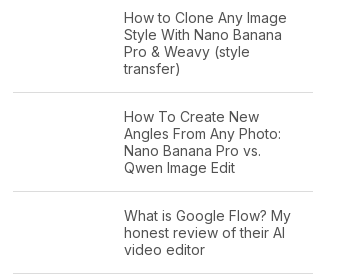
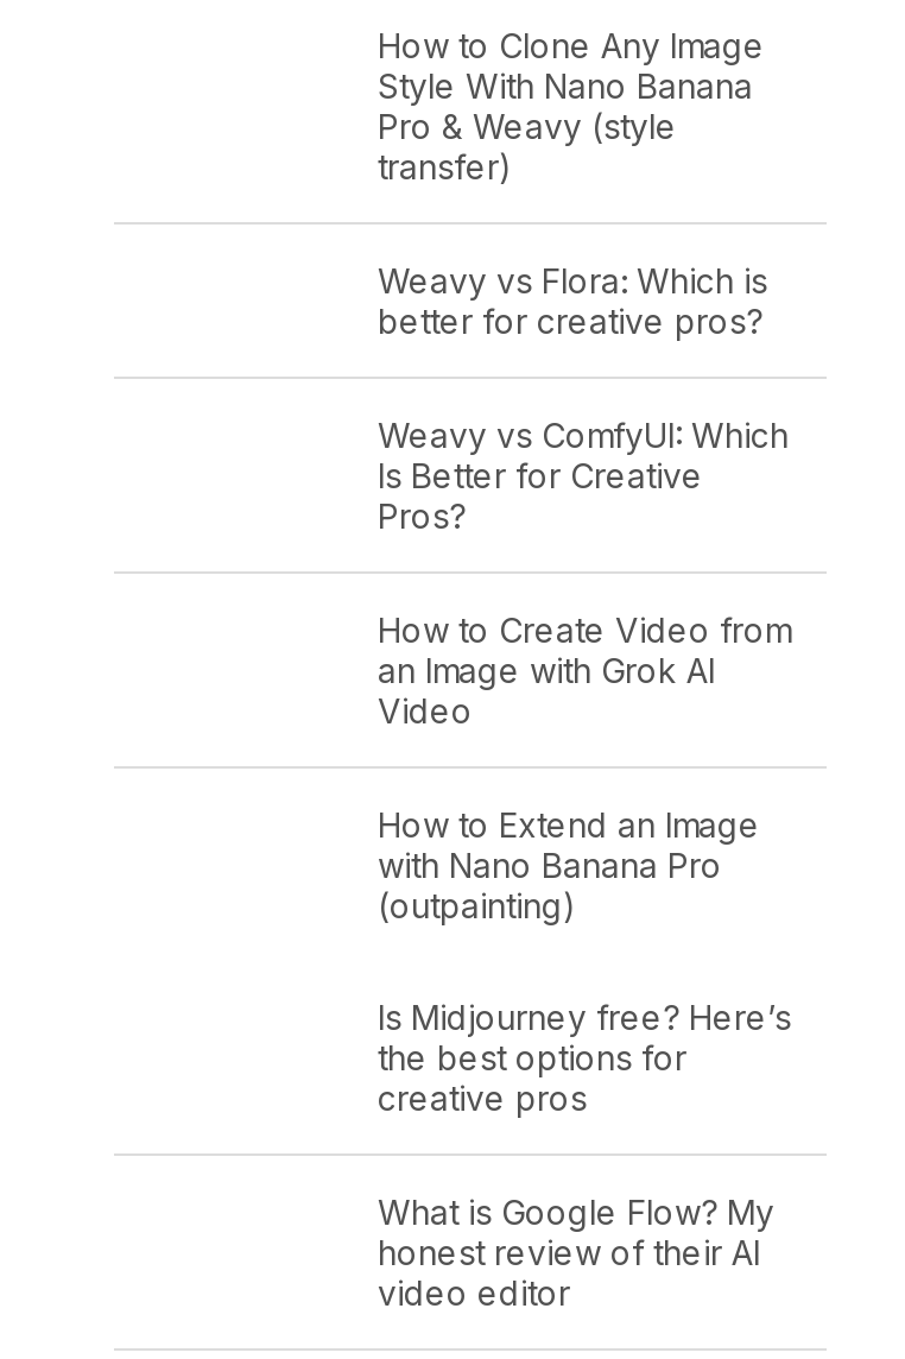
[124,108,281,176] How To Create New | Angles From Any Photo: | Nano Banana Pro vs. | Qwen Image Edit -> [378,261,791,1119] Weavy vs Flora: Which is | better for creative pros? | Weavy vs ComfyUI: Which | Is Better for Creative | Pros? | How to Create Video from | an Image with Grok AI | Video | How to Extend an Image | with Nano Banana Pro | (outpainting) | Is Midjourney free? Here’s | the best options for | creative pros

